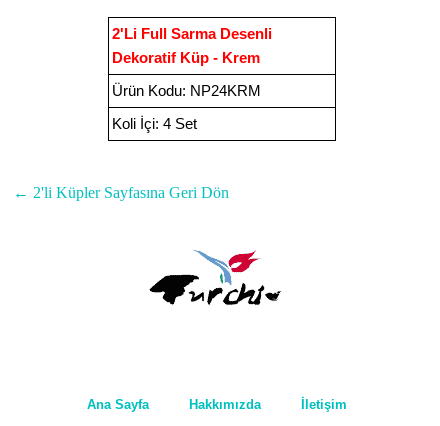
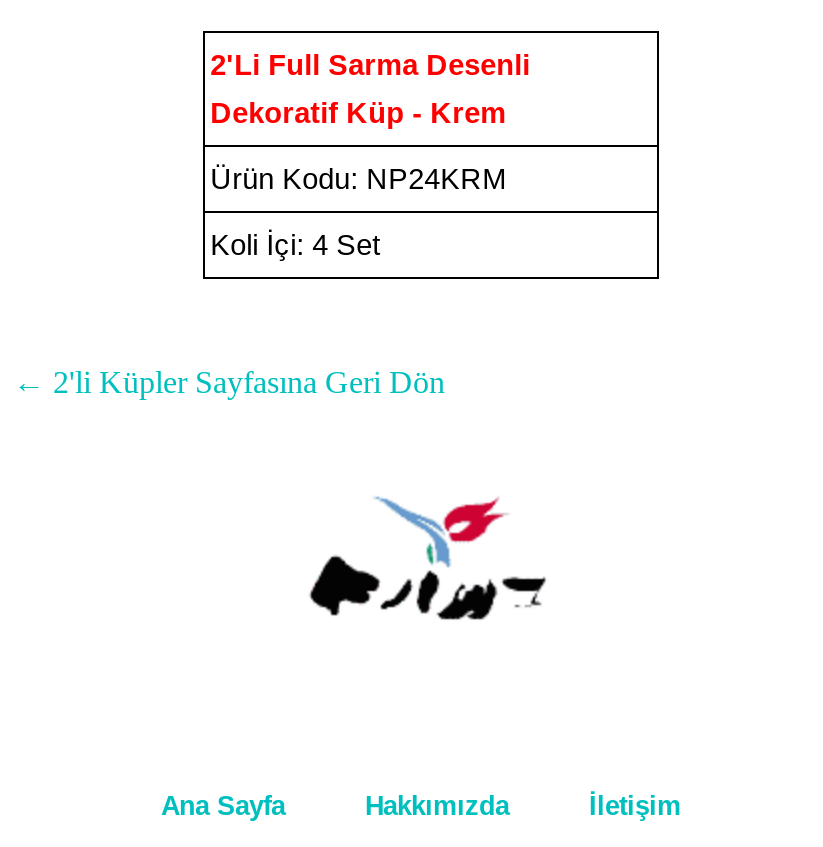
[149,273,278,311] [image] -> [287,545,543,621] [image]

